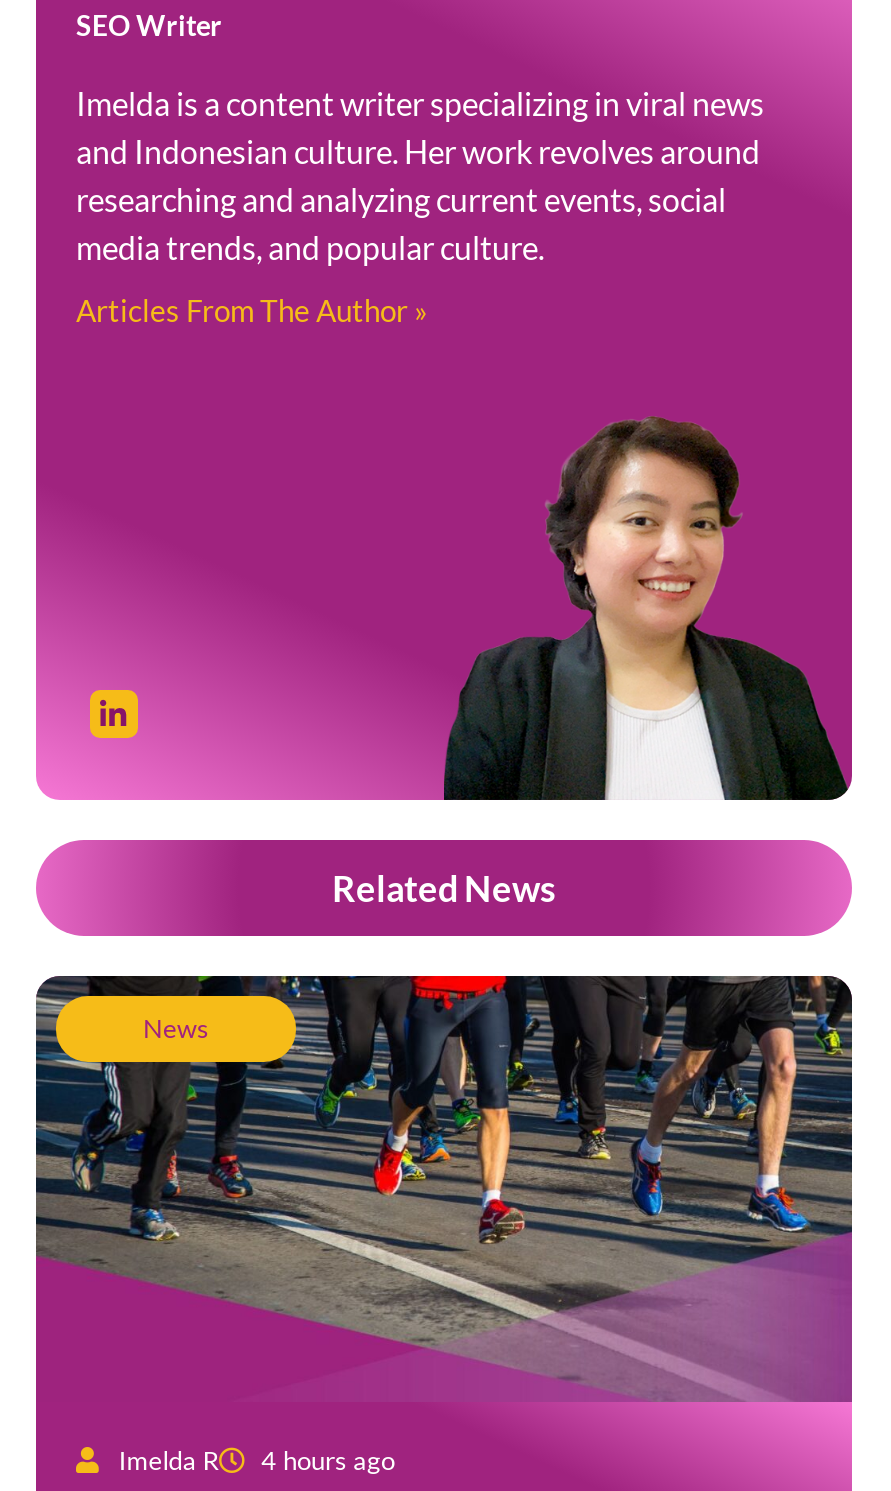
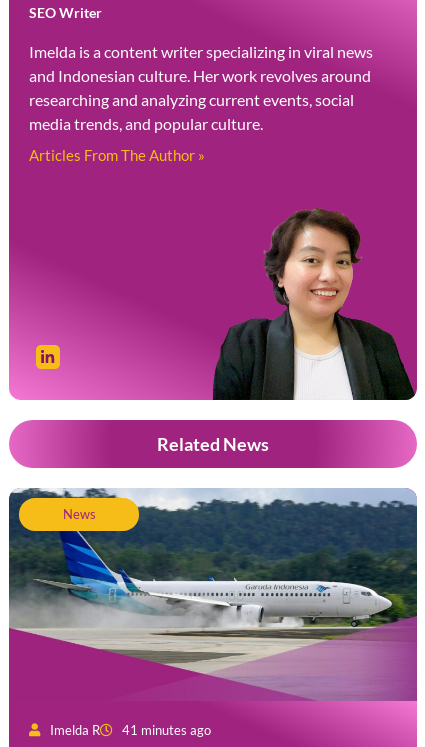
[36,974,854,1477] [image] | Imelda R 4 hours ago -> [9,487,417,738] [image] | Imelda R 41 minutes ago

